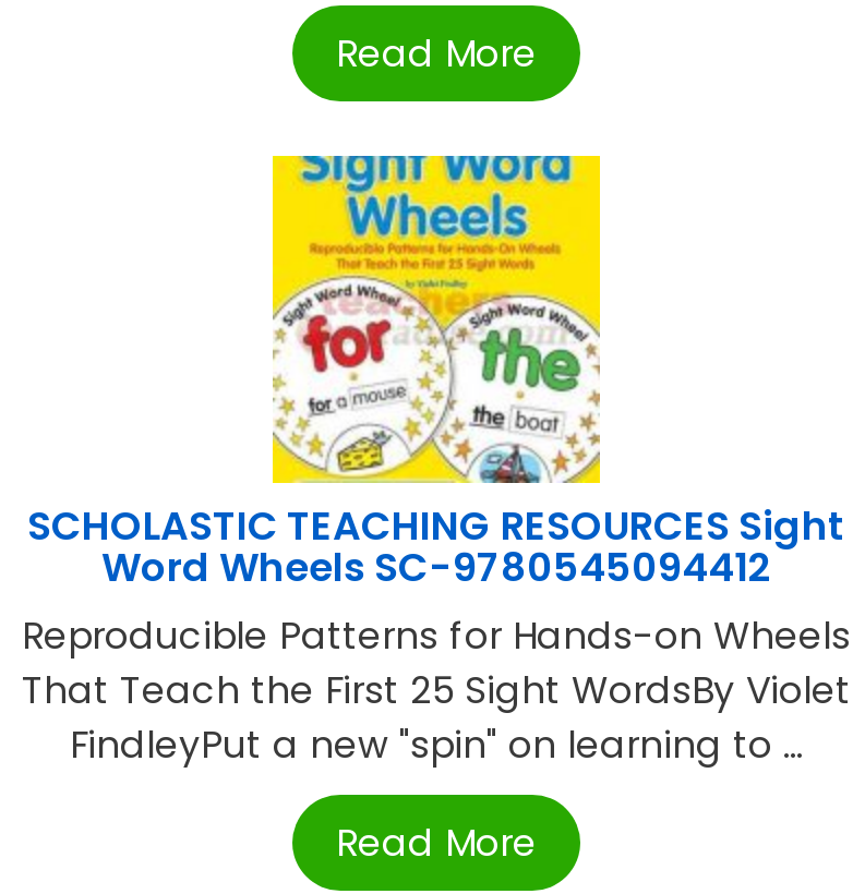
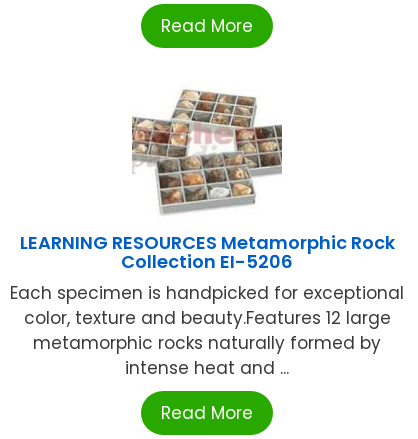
[22,154,851,771] [image] | SCHOLASTIC TEACHING RESOURCES Sight | Word Wheels SC-9780545094412 | Reproducible Patterns for Hands-on Wheels | That Teach the First 25 Sight WordsBy Violet | FindleyPut a new "spin" on learning to ... -> [10,89,404,380] [image] | LEARNING RESOURCES Metamorphic Rock | Collection EI-5206 | Each specimen is handpicked for exceptional | color, texture and beauty.Features 12 large | metamorphic rocks naturally formed by | intense heat and ...

